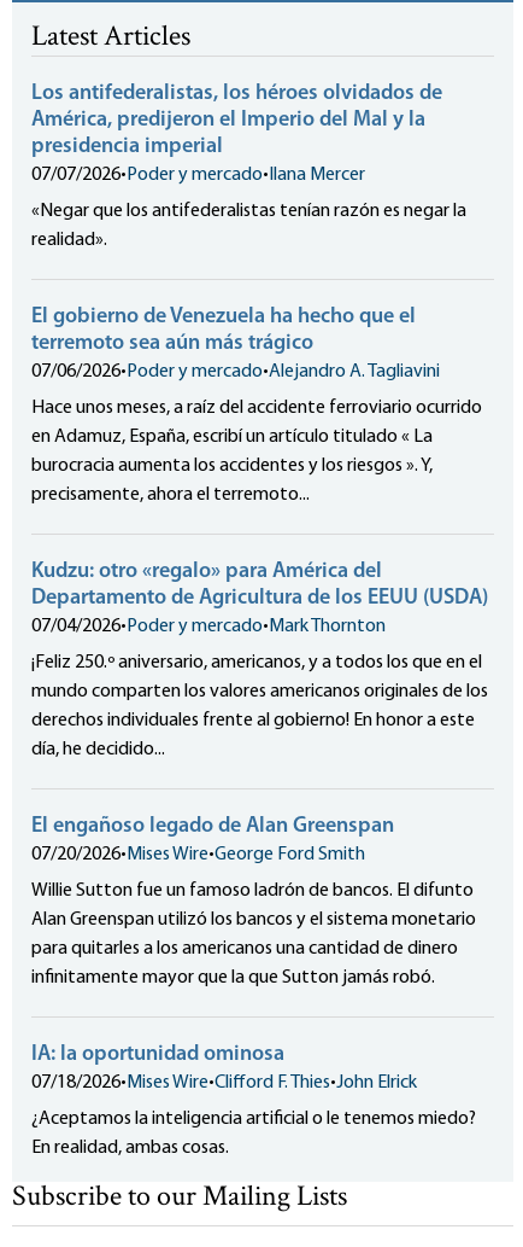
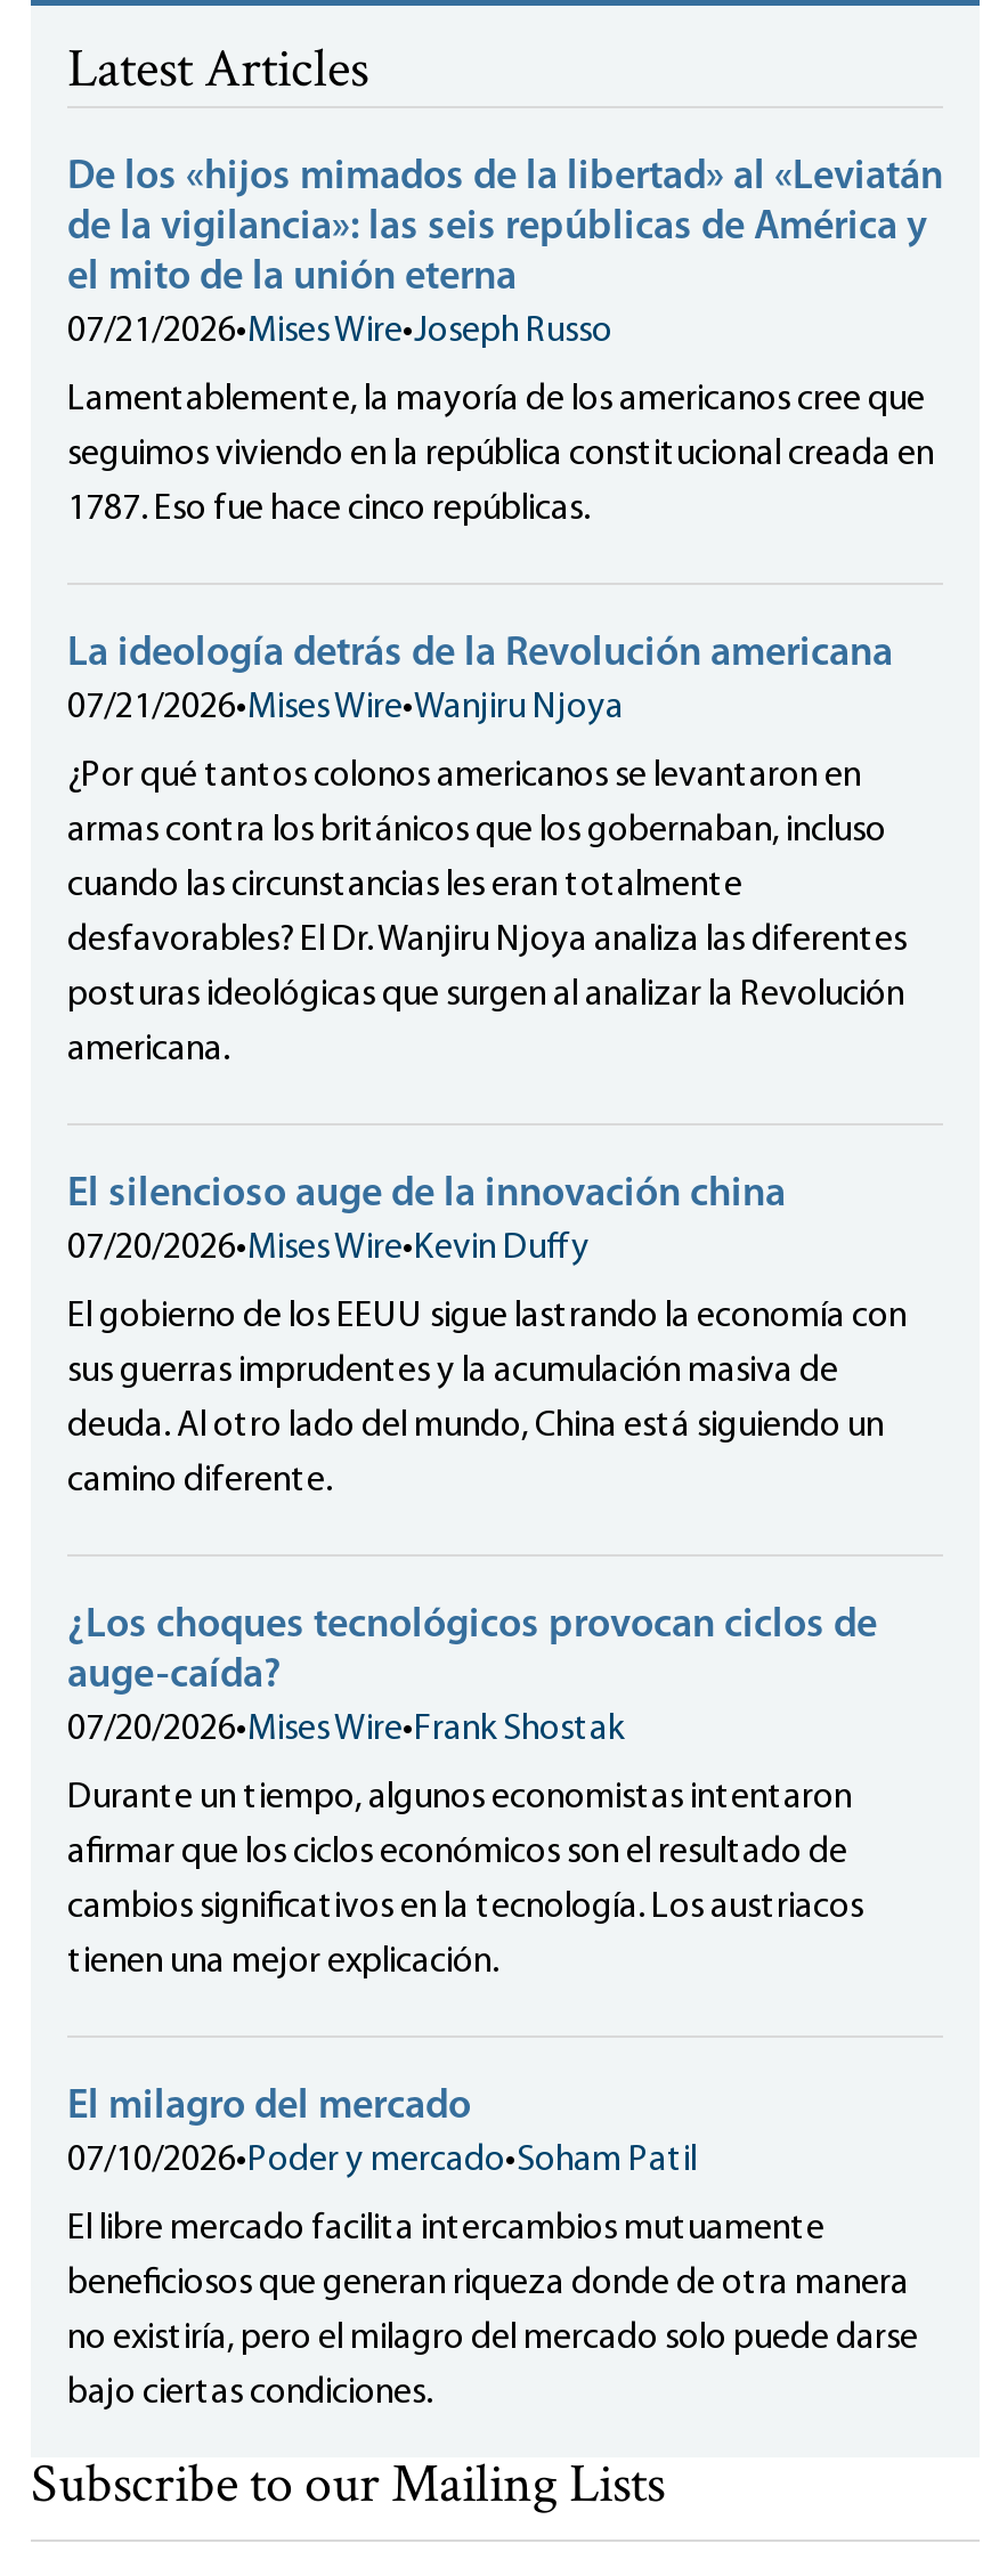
[31,82,488,1158] Los antifederalistas, los héroes olvidados de | América, predijeron el Imperio del Mal y la | presidencia imperial | 07/07/2026• Poder y mercado• Ilana Mercer | «Negar que los antifederalistas tenían razón es negar la | realidad». | El gobierno de Venezuela ha hecho que el | terremoto sea aún más trágico | 07/06/2026• Poder y mercado•Alejandro A. Tagliavini | Hace unos meses, a raíz del accidente ferroviario ocurrido | en Adamuz, España, escribí un artículo titulado « La | burocracia aumenta los accidentes y los riesgos ». Y, | precisamente, ahora el terremoto... | Kudzu: otro «regalo» para América del | Departamento de Agricultura de los EEUU (USDA) | 07/04/2026• Poder y mercado• Mark Thornton | ¡Feliz 250.º aniversario, americanos, y a todos los que en el | mundo comparten los valores americanos originales de los | derechos individuales frente al gobierno! En honor a este | día, he decidido... | El engañoso legado de Alan Greenspan | 07/20/2026• Mises Wire•George Ford Smith | Willie Sutton fue un famoso ladrón de bancos. El difunto | Alan Greenspan utilizó los bancos y el sistema monetario | para quitarles a los americanos una cantidad de dinero | infinitamente mayor que la que Sutton jamás robó. | IA: la oportunidad ominosa | 07/18/2026• Mises Wire•Clifford F. Thies•John Elrick | ¿Aceptamos la inteligencia artificial o le tenemos miedo? | En realidad, ambas cosas. -> [67,156,943,2412] De los «hijos mimados de la libertad» al «Leviatán | de la vigilancia»: las seis repúblicas de América y | el mito de la unión eterna | 07/21/2026•Mises Wire•Joseph Russo | Lamentablemente, la mayoría de los americanos cree que | seguimos viviendo en la república constitucional creada en | 1787. Eso fue hace cinco repúblicas. | La ideología detrás de la Revolución americana | 07/21/2026•Mises Wire•Wanjiru Njoya | ¿Por qué tantos colonos americanos se levantaron en | armas contra los británicos que los gobernaban, incluso | cuando las circunstancias les eran totalmente | desfavorables? El Dr. Wanjiru Njoya analiza las diferentes | posturas ideológicas que surgen al analizar la Revolución | americana. | El silencioso auge de la innovación china | 07/20/2026•Mises Wire•Kevin Duffy | El gobierno de los EEUU sigue lastrando la economía con | sus guerras imprudentes y la acumulación masiva de | deuda. Al otro lado del mundo, China está siguiendo un | camino diferente. | ¿Los choques tecnológicos provocan ciclos de | auge-caída? | 07/20/2026•Mises Wire•Frank Shostak | Durante un tiempo, algunos economistas intentaron | afirmar que los ciclos económicos son el resultado de | cambios significativos en la tecnología. Los austriacos | tienen una mejor explicación. | El milagro del mercado | 07/10/2026•Poder y mercado•Soham Patil | El libre mercado facilita intercambios mutuamente | beneficiosos que generan riqueza donde de otra manera | no existiría, pero el milagro del mercado solo puede darse | bajo ciertas condiciones.

